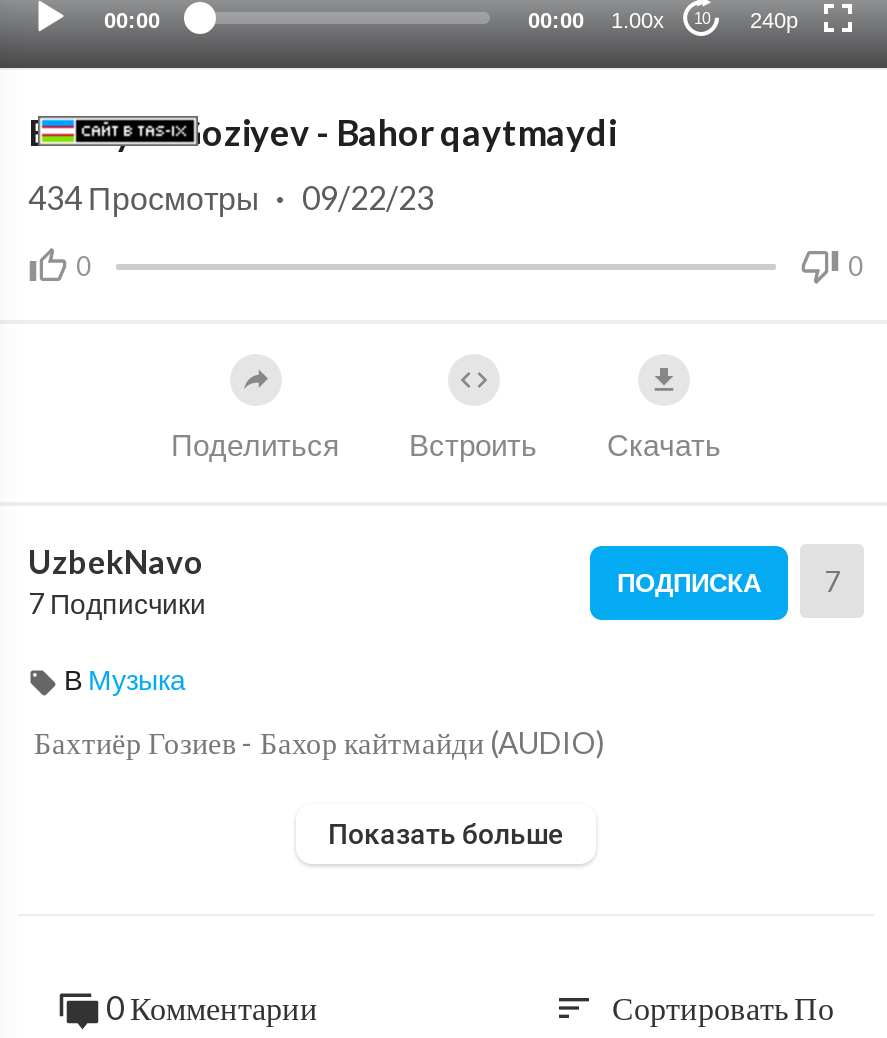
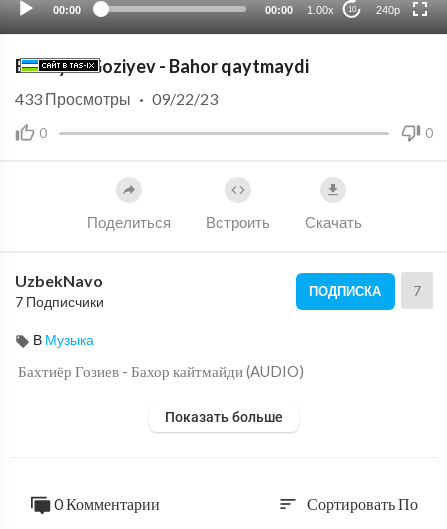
[28,178,434,216] 434 Просмотры · 09/22/23 -> [15,89,218,108] 433 Просмотры · 09/22/23

